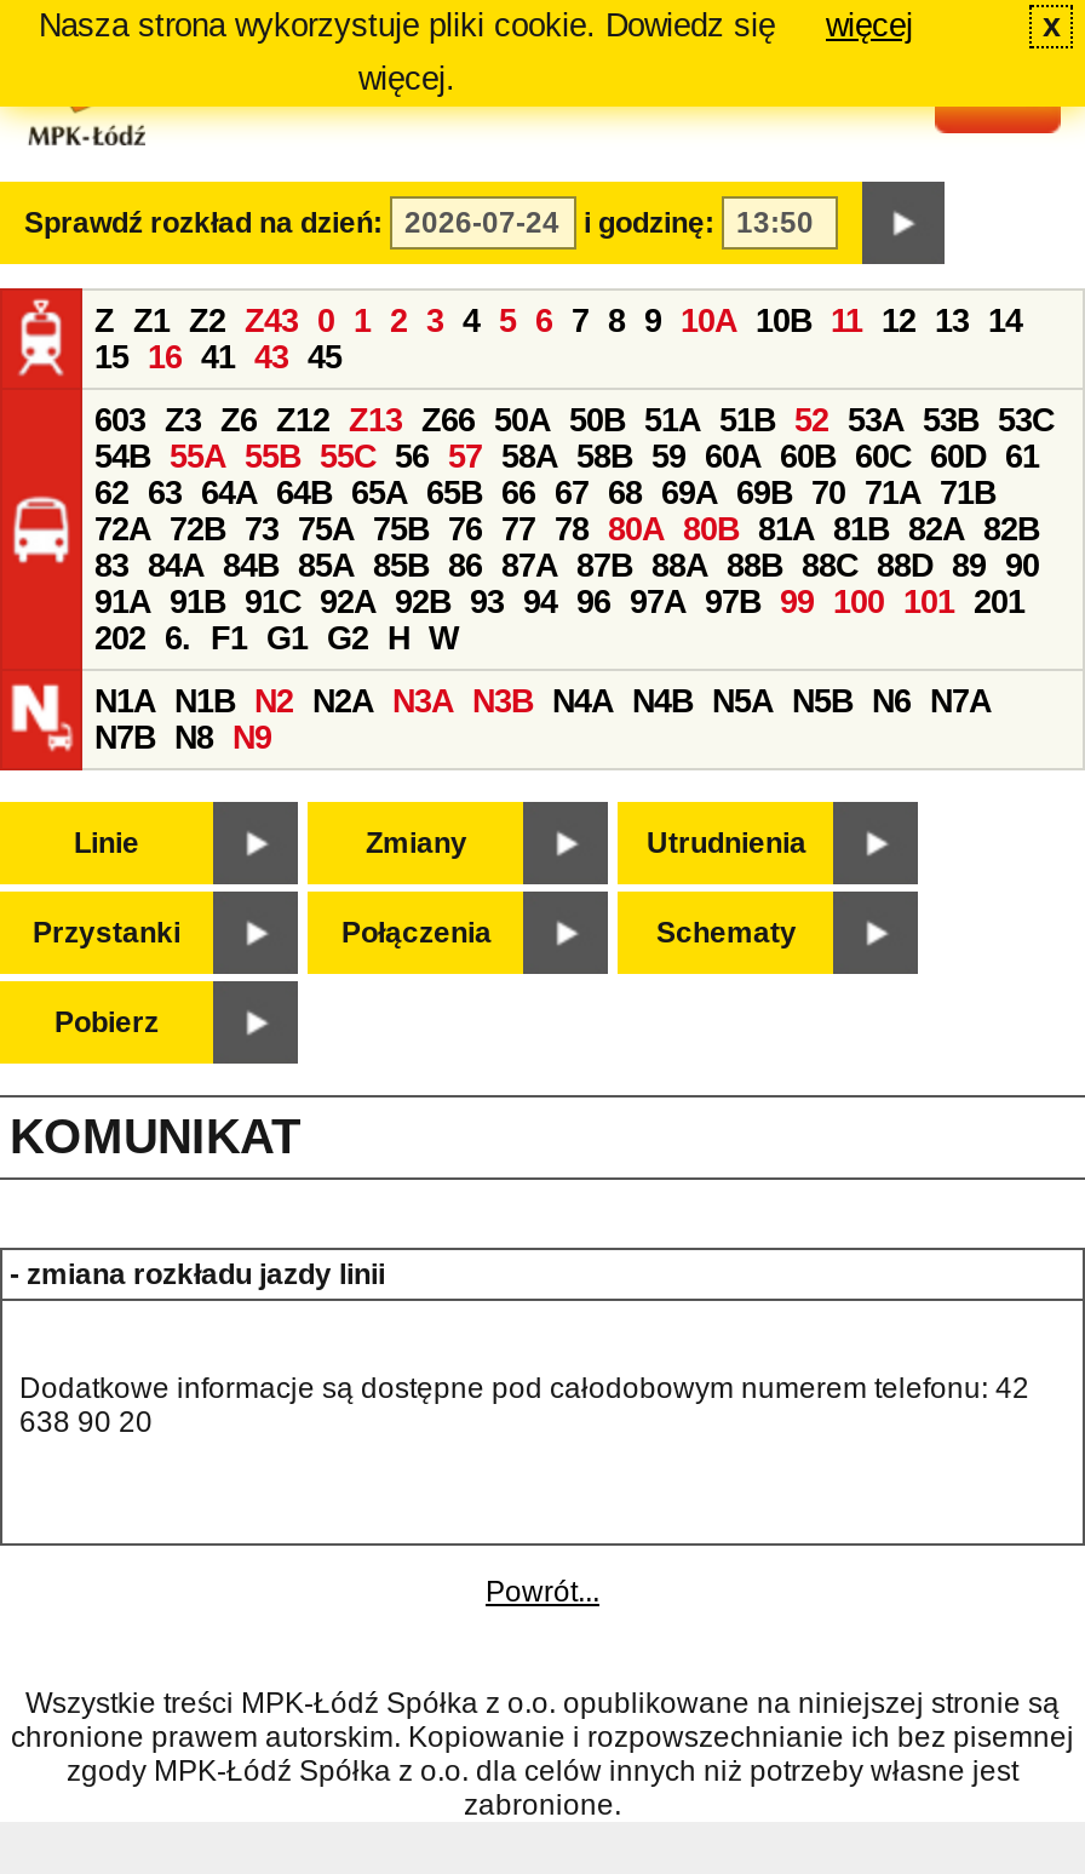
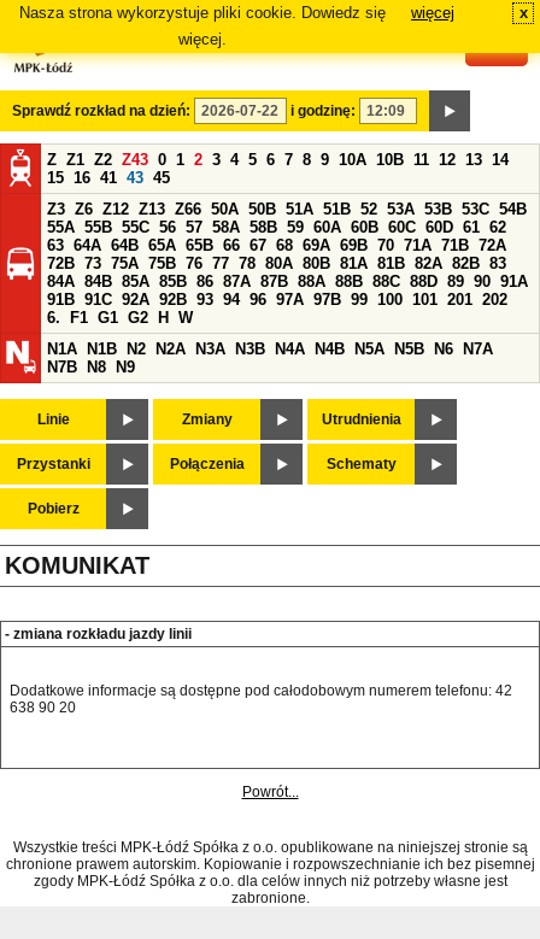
[94,402,1054,657] 603 Z3 Z6 Z12 Z13 Z66 50A 50B 51A 51B 52 53A 53B 53C | 54B 55A 55B 55C 56 57 58A 58B 59 60A 60B 60C 60D 61 | 62 63 64A 64B 65A 65B 66 67 68 69A 69B 70 71A 71B | 72A 72B 73 75A 75B 76 77 78 80A 80B 81A 81B 82A 82B | 83 84A 84B 85A 85B 86 87A 87B 88A 88B 88C 88D 89 90 | 91A 91B 91C 92A 92B 93 94 96 97A 97B 99 100 101 201 | 202 6. F1 G1 G2 H W -> [47,200,528,327] Z3 Z6 Z12 Z13 Z66 50A 50B 51A 51B 52 53A 53B 53C 54B | 55A 55B 55C 56 57 58A 58B 59 60A 60B 60C 60D 61 62 | 63 64A 64B 65A 65B 66 67 68 69A 69B 70 71A 71B 72A | 72B 73 75A 75B 76 77 78 80A 80B 81A 81B 82A 82B 83 | 84A 84B 85A 85B 86 87A 87B 88A 88B 88C 88D 89 90 91A | 91B 91C 92A 92B 93 94 96 97A 97B 99 100 101 201 202 | 6. F1 G1 G2 H W

